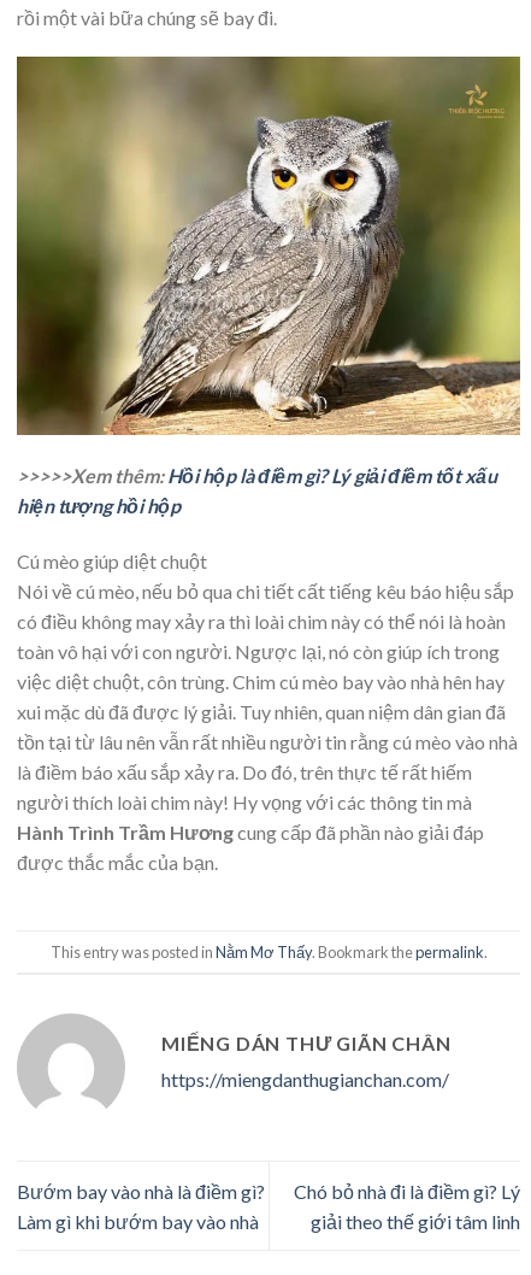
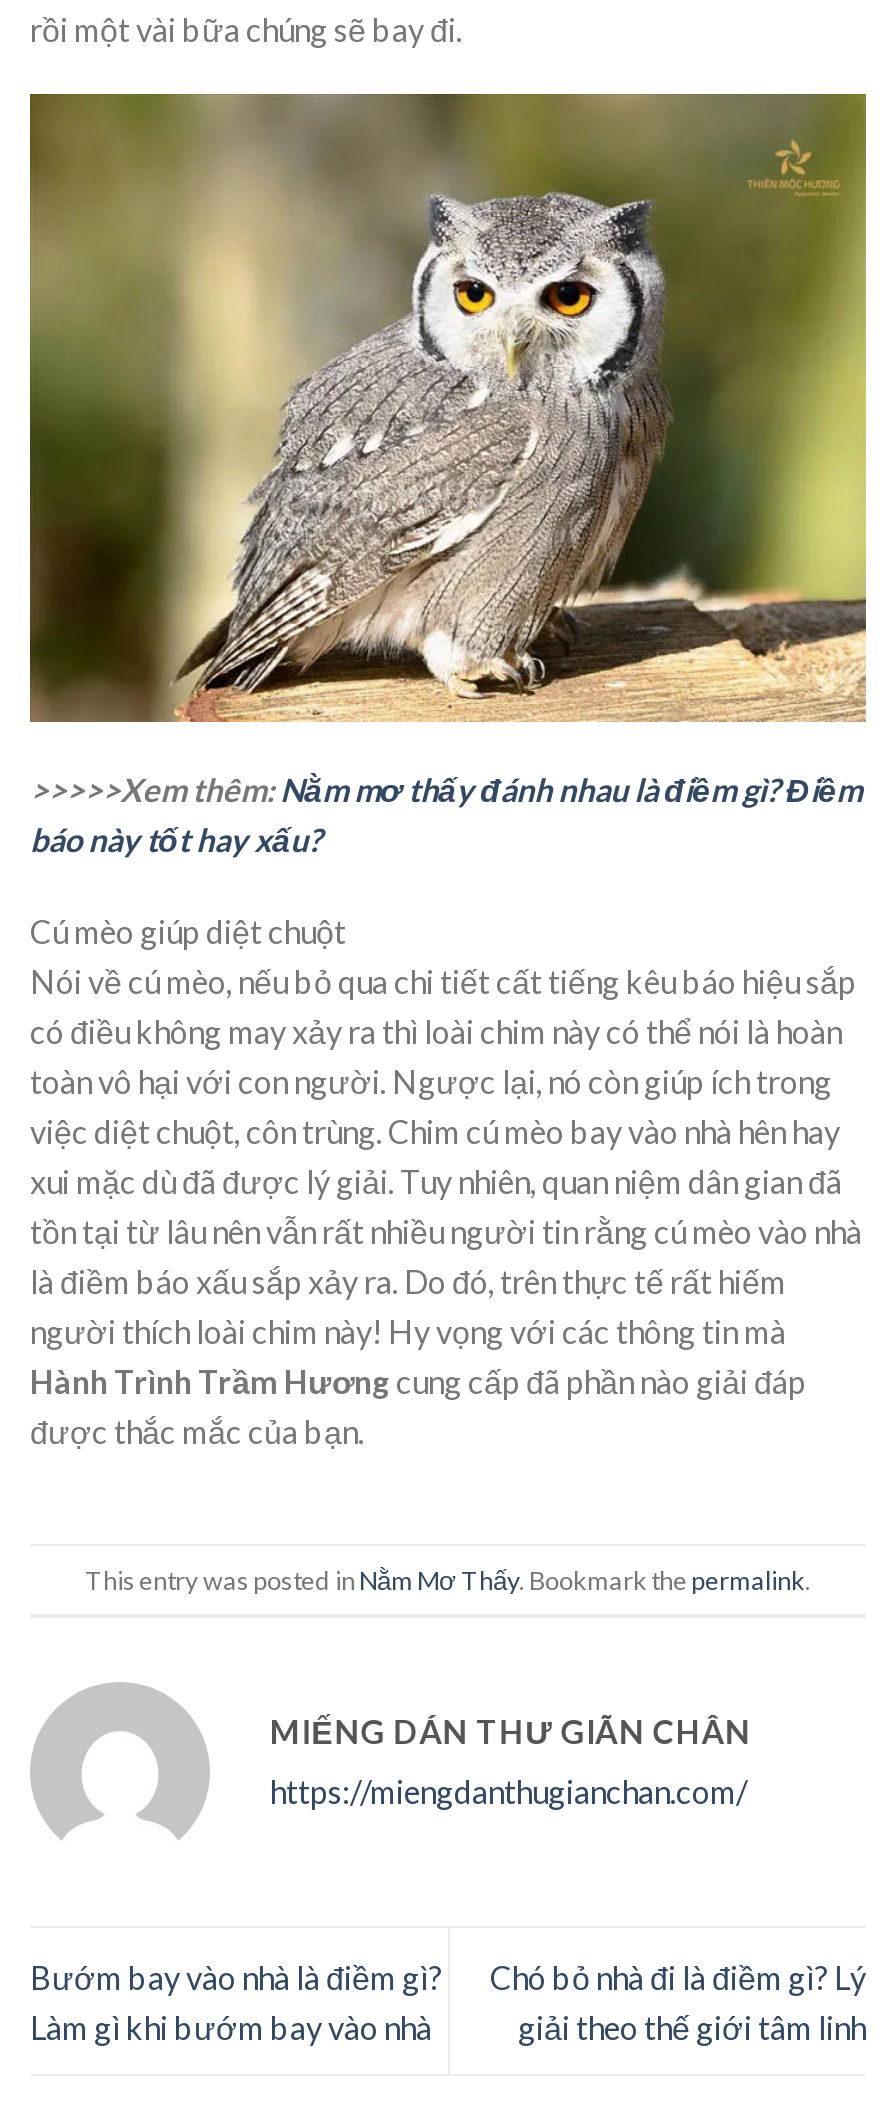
[17,464,497,517] >>>>>Xem thêm: Hồi hộp là điềm gì? Lý giải điềm tốt xấu | hiện tượng hồi hộp -> [30,770,862,858] >>>>>Xem thêm: Nằm mơ thấy đánh nhau là điềm gì? Điềm | báo này tốt hay xấu?

